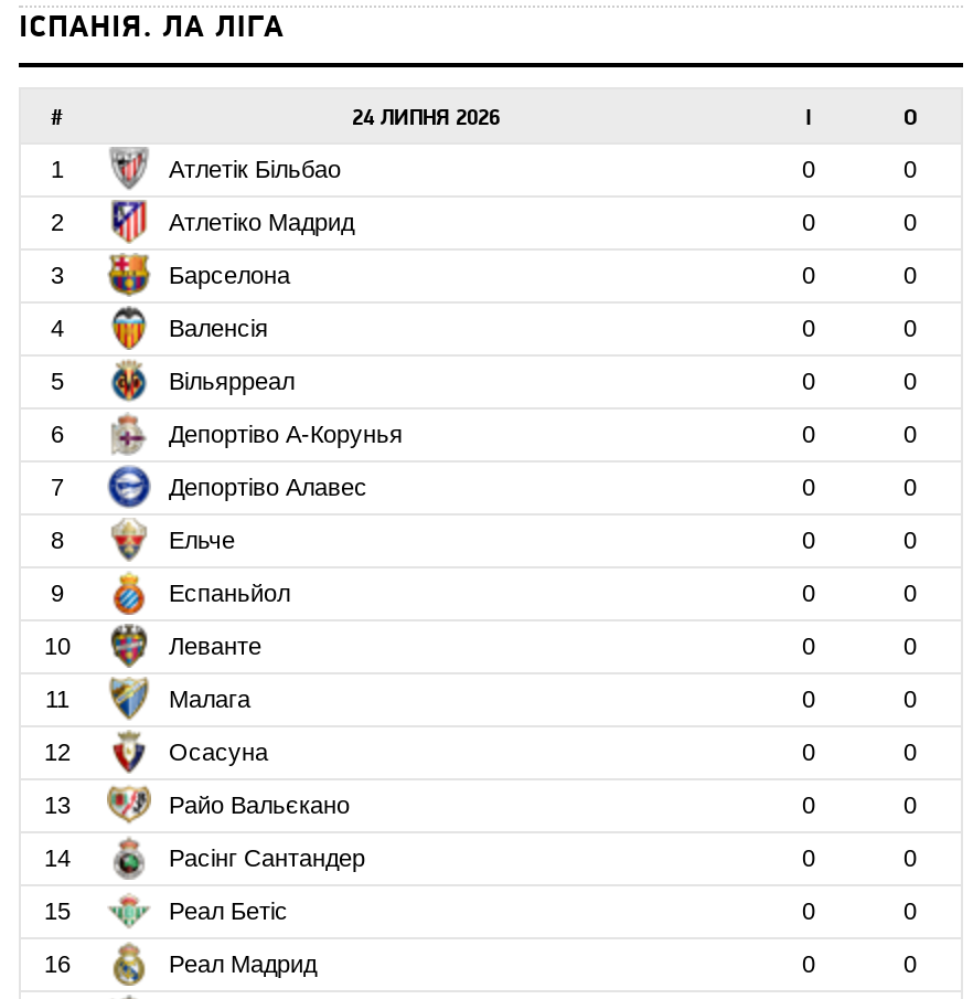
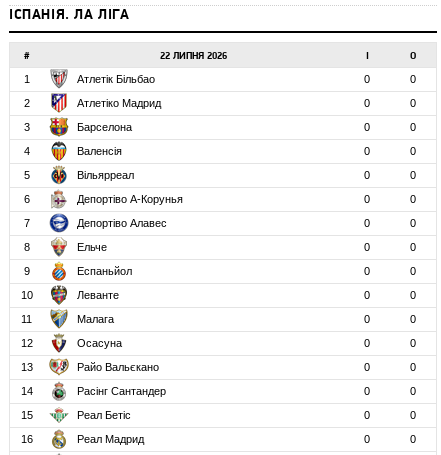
[352,108,500,132] 24 ЛИПНЯ 2026 -> [160,51,227,62] 22 ЛИПНЯ 2026

